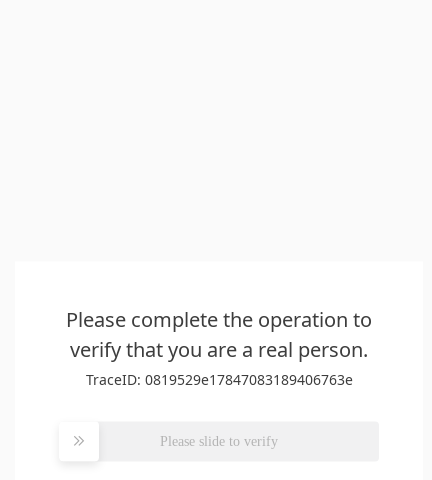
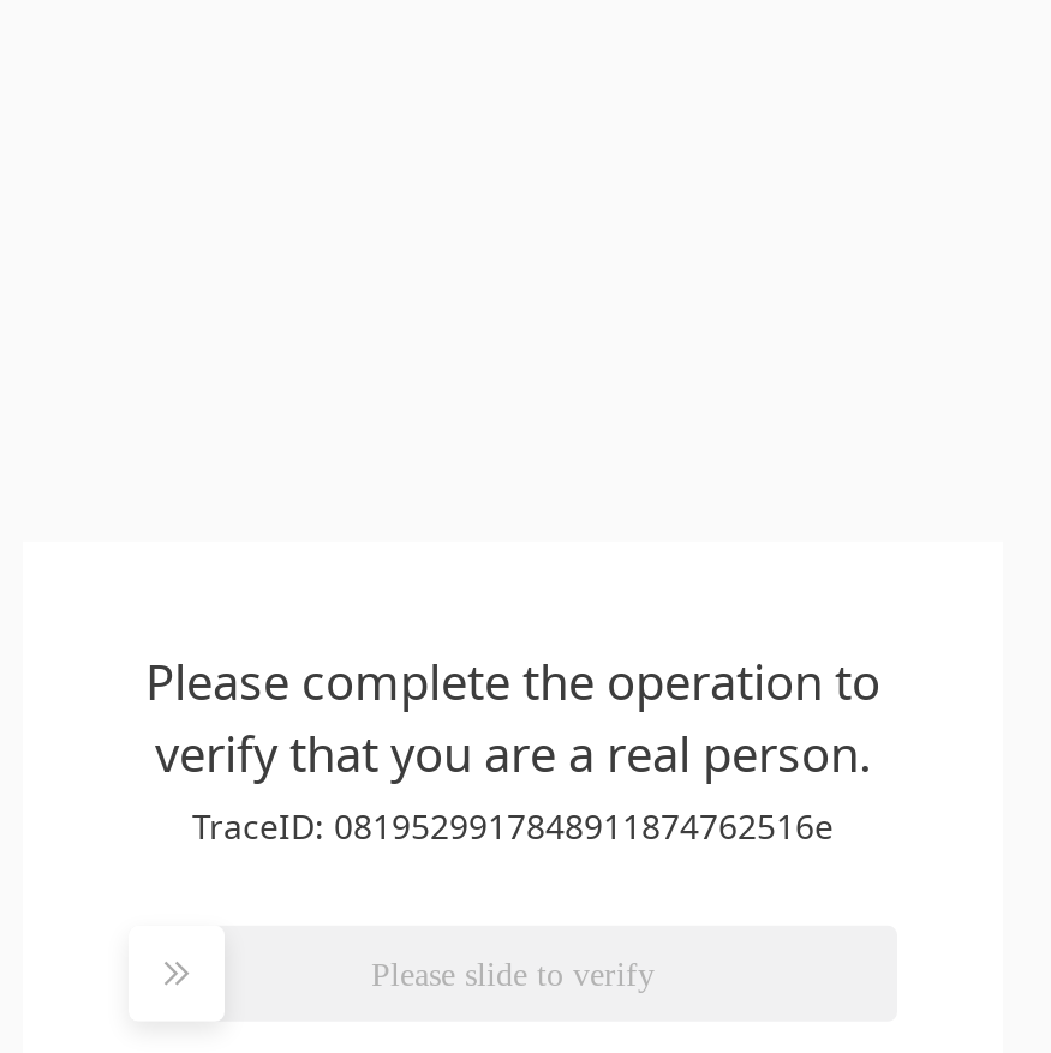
[85,371,352,390] TraceID: 0819529e17847083189406763e -> [192,804,834,850] TraceID: 0819529917848911874762516e

